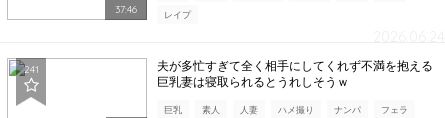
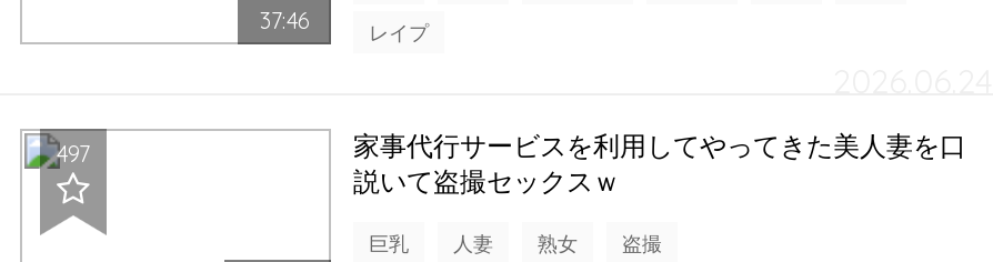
[23,63,38,76] 241 -> [57,140,90,169] 497
[157,58,433,89] 夫が多忙すぎて全く相手にしてくれず不満を抱える | 巨乳妻は寝取られるとうれしそうｗ -> [353,129,966,198] 家事代行サービスを利用してやってきた美人妻を口 | 説いて盗撮セックスｗ
[202,104,220,115] 素人 -> none
[278,104,408,115] ハメ撮り | ナンパ | フェラ -> [538,231,662,255] 熟女 | 盗撮

